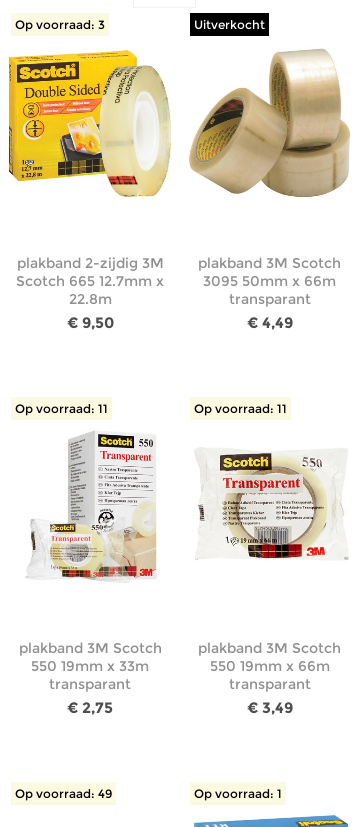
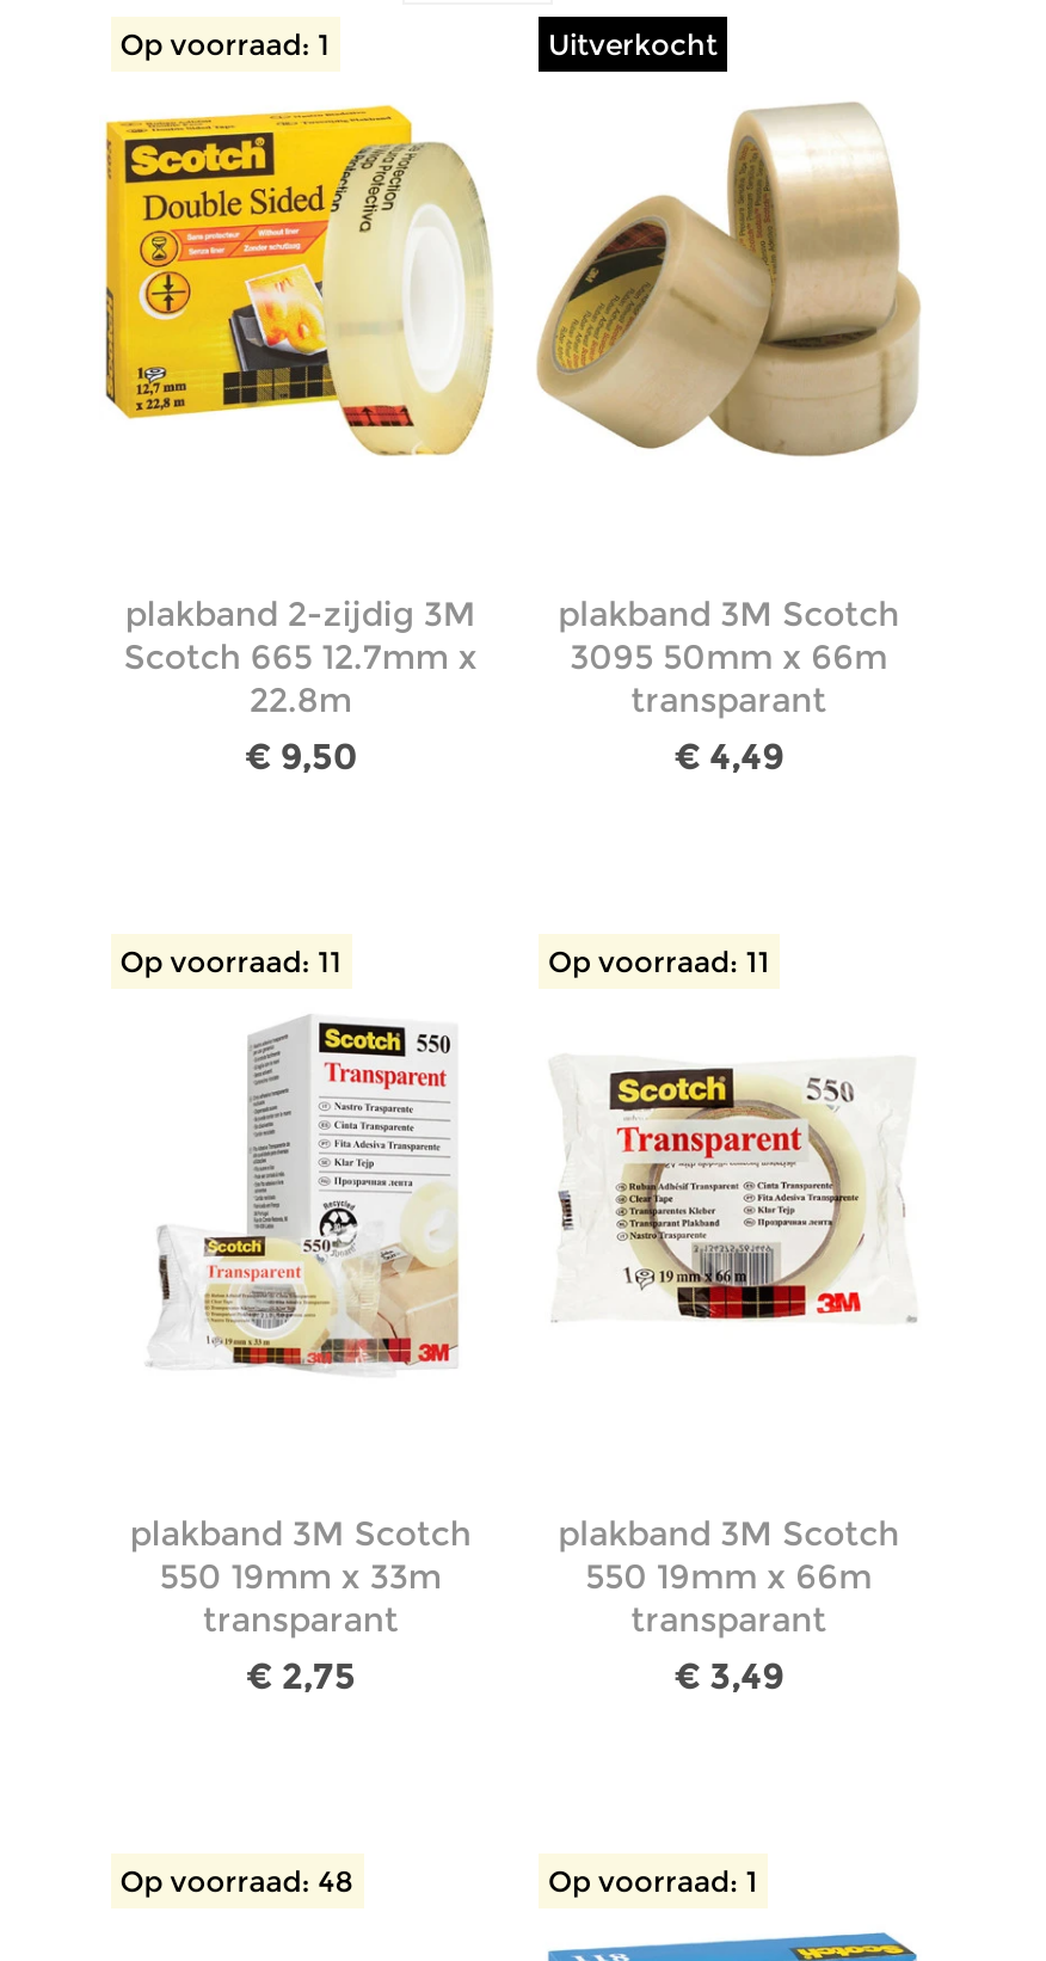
[15,17,105,32] Op voorraad: 3 -> [120,26,330,62] Op voorraad: 1
[15,786,112,801] Op voorraad: 49 -> [120,1863,354,1899] Op voorraad: 48

